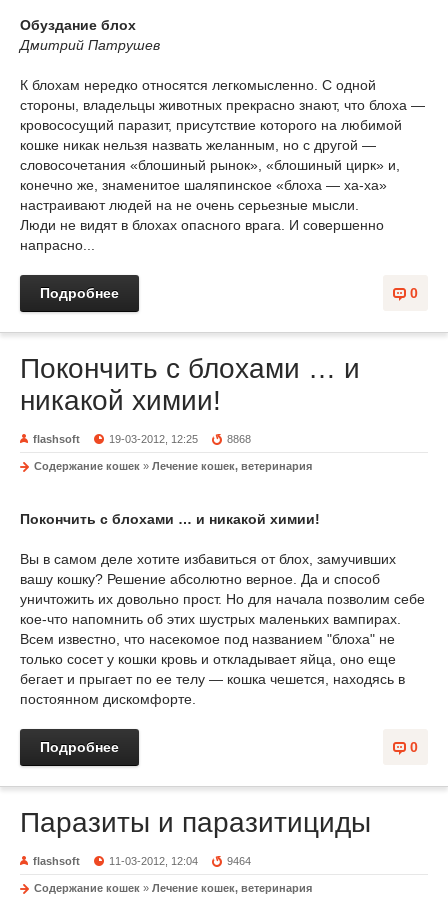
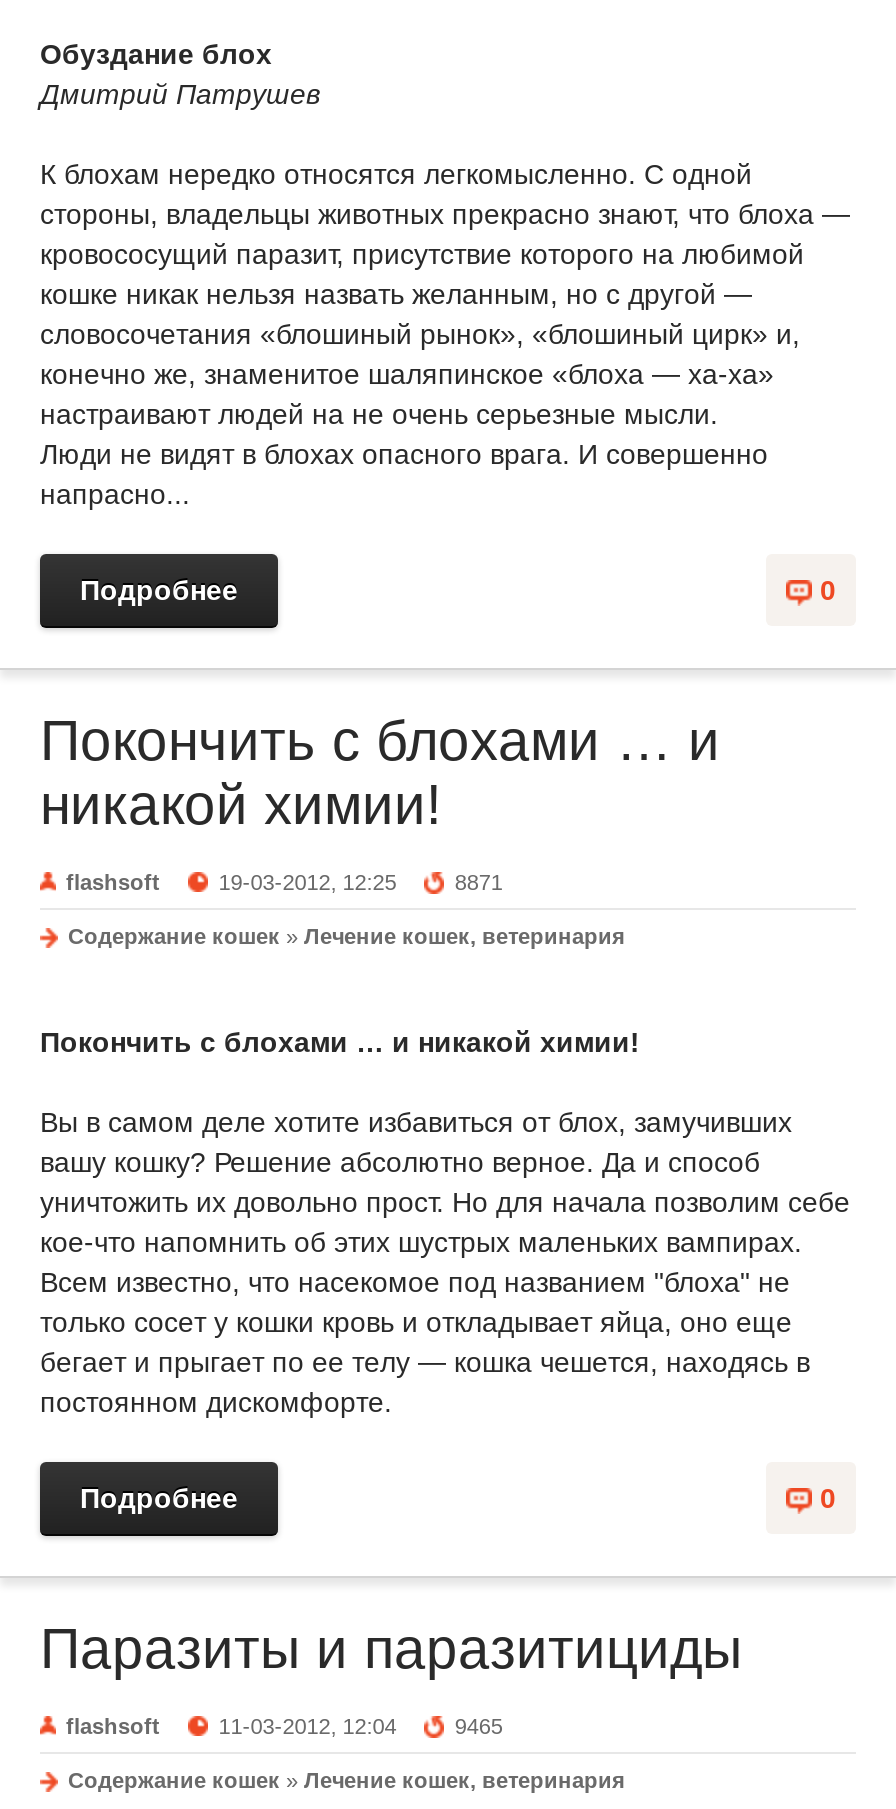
[227,433,251,445] 8868 -> [455,870,503,894] 8871
[227,855,251,867] 9464 -> [455,1714,503,1738] 9465

